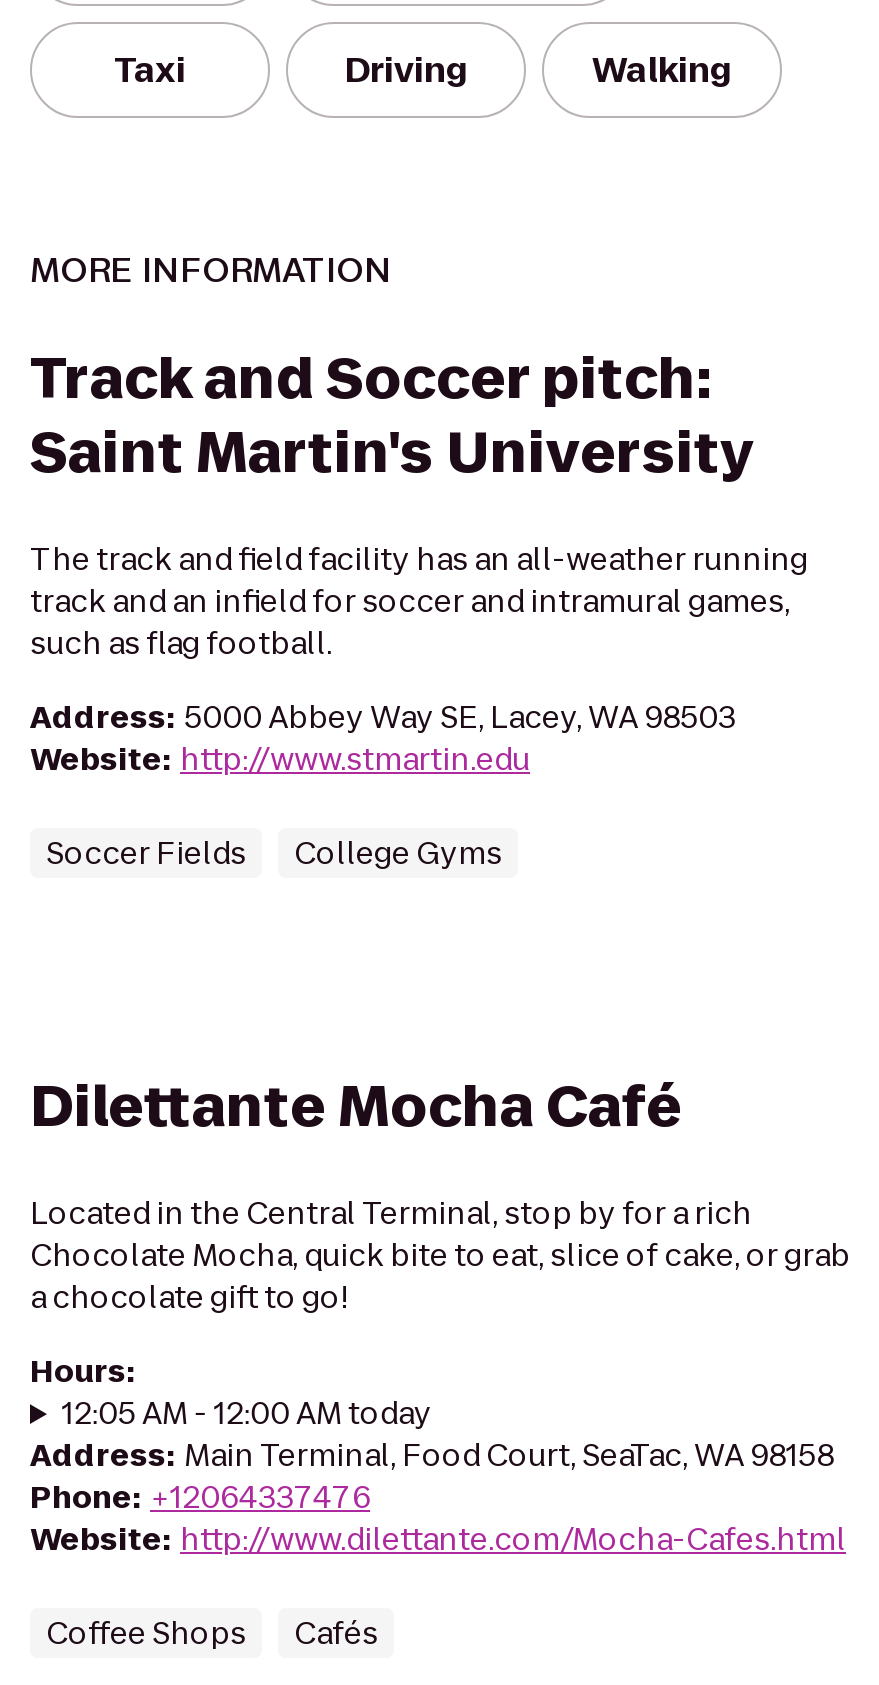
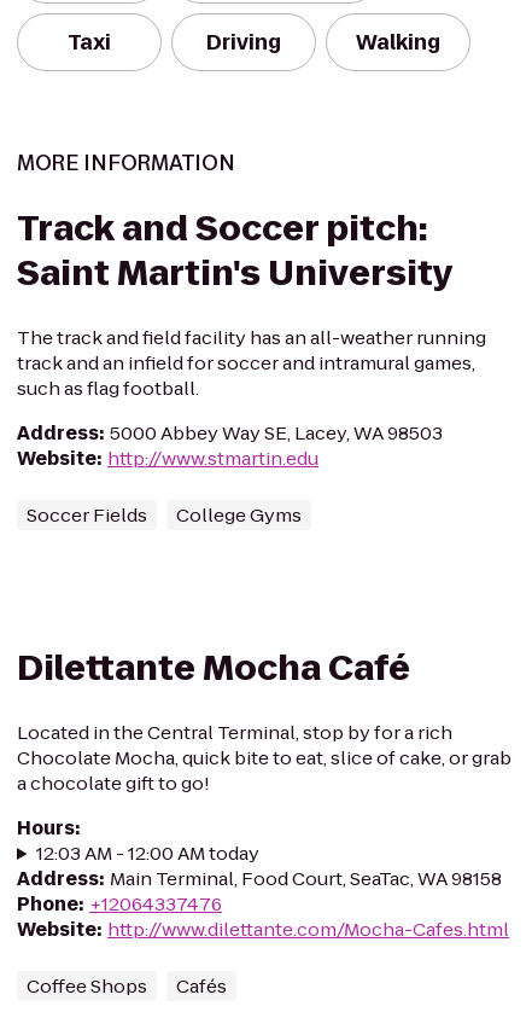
[62,1392,432,1434] 12:05 AM - 12:00 AM today -> [36,841,259,866] 12:03 AM - 12:00 AM today

